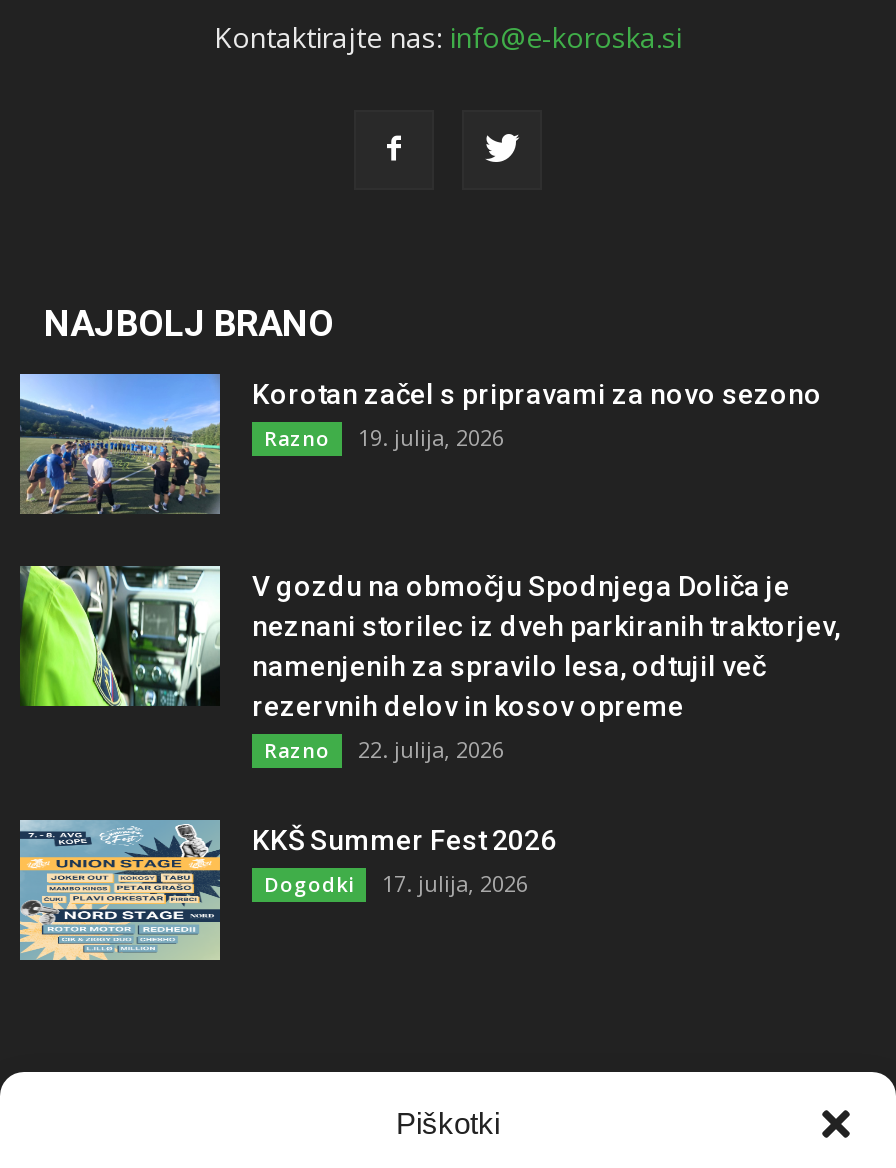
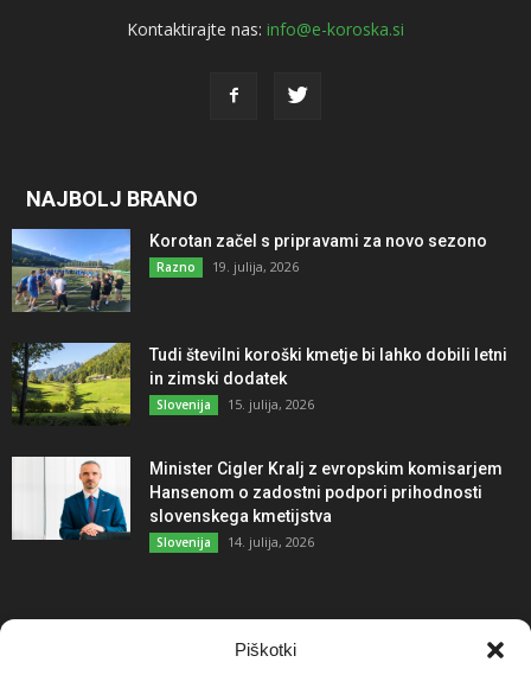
[20,564,840,764] [image] | V gozdu na območju Spodnjega Doliča je | neznani storilec iz dveh parkiranih traktorjev, | namenjenih za spravilo lesa, odtujil več | rezervnih delov in kosov opreme | Razno | 22. julija, 2026 -> [12,342,507,419] [image] | Tudi številni koroški kmetje bi lahko dobili letni | in zimski dodatek | Slovenija | 15. julija, 2026
[18,798,556,962] [image] | KKŠ Summer Fest 2026 | Dogodki | 17. julija, 2026 -> [11,456,503,553] [image] | Minister Cigler Kralj z evropskim komisarjem | Hansenom o zadostni podpori prihodnosti | slovenskega kmetijstva | Slovenija | 14. julija, 2026

